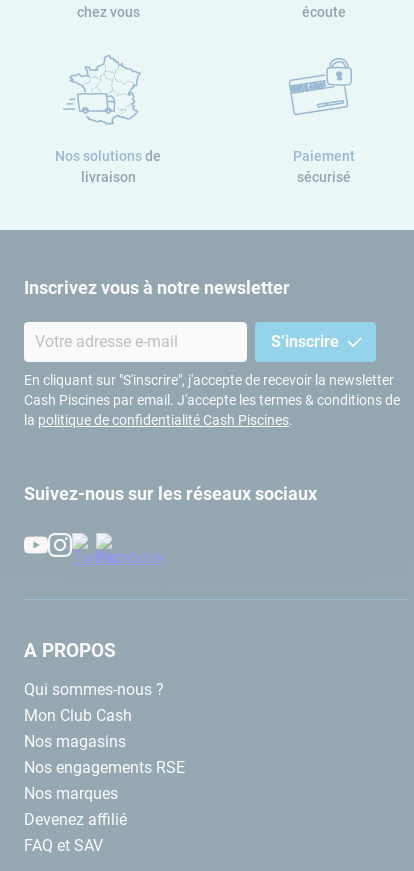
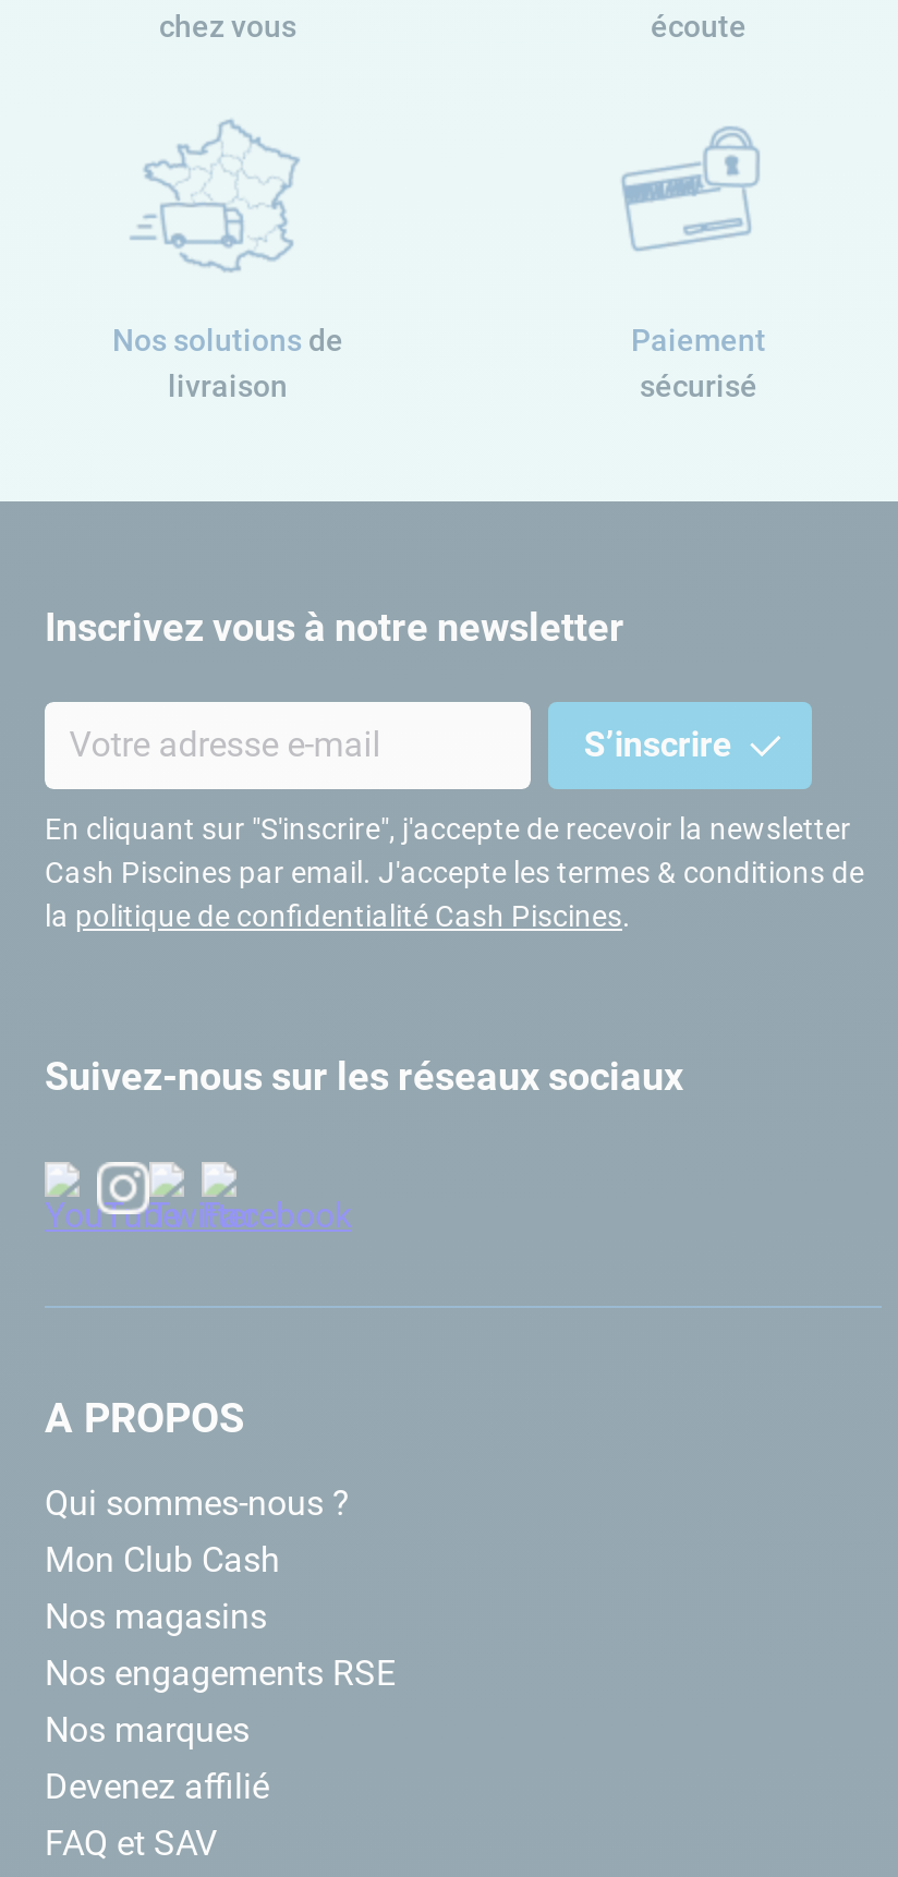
[24,533,84,565] [image] -> [43,1160,180,1234] [image]

